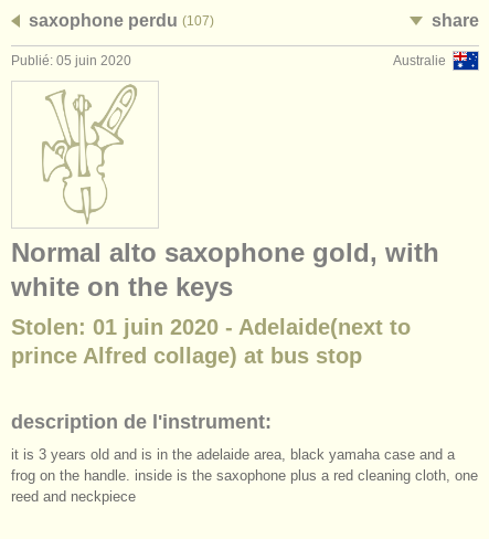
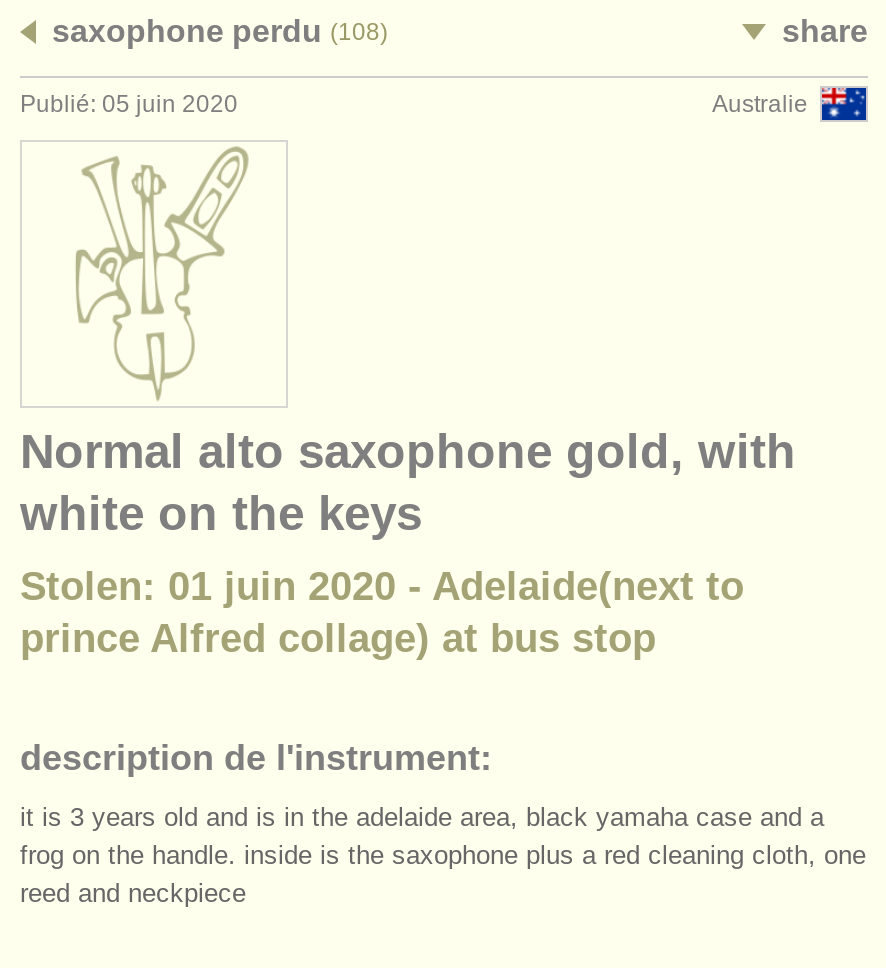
[29,11,214,29] saxophone perdu (107) -> [52,13,388,47] saxophone perdu (108)

